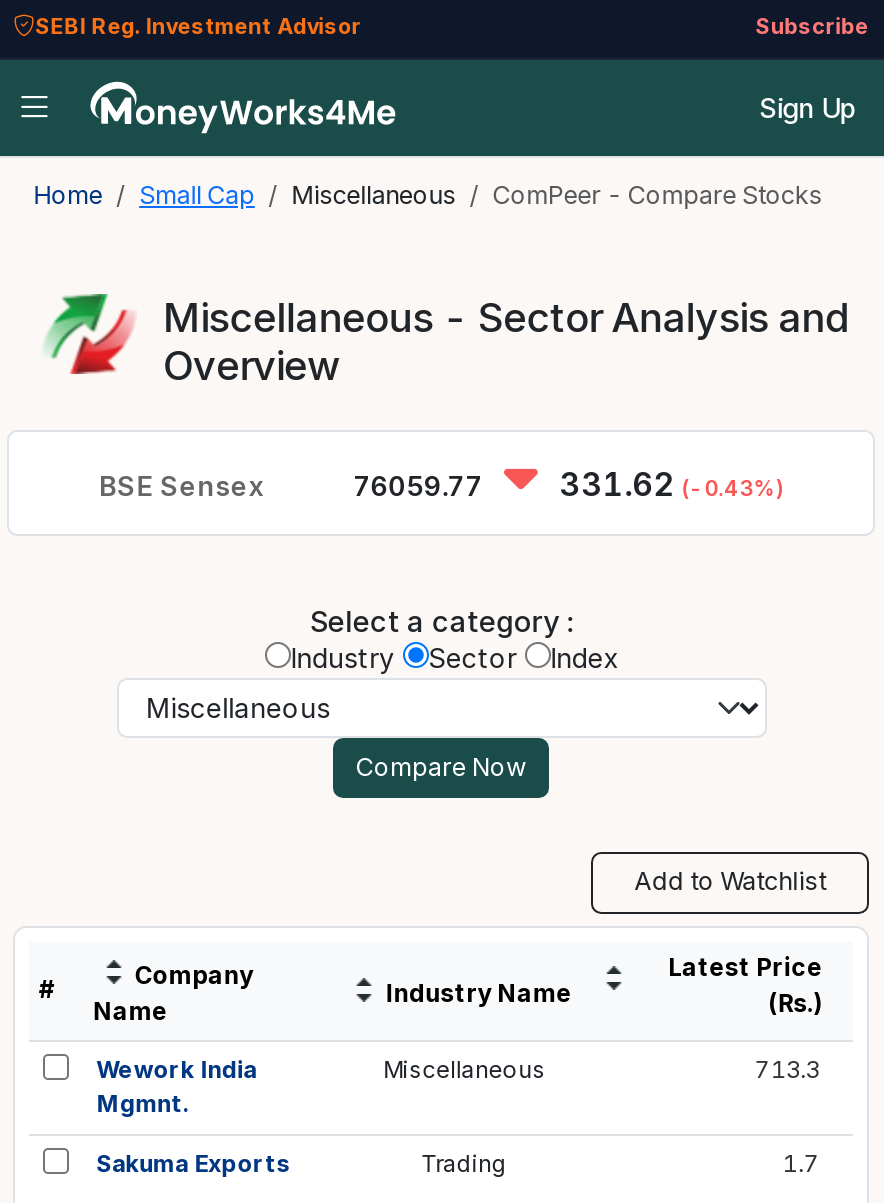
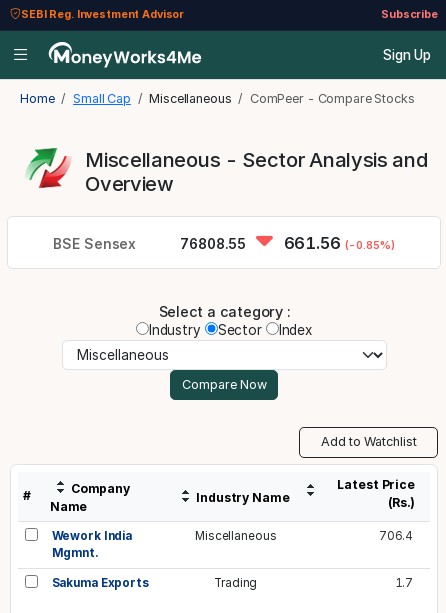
[353,470,491,502] 76059.77 -> [180,236,249,252] 76808.55
[559,464,783,504] 331.62 (-0.43%) -> [283,233,394,253] 661.56 (-0.85%)
[755,1056,819,1084] 713.3 -> [379,529,413,543] 706.4

